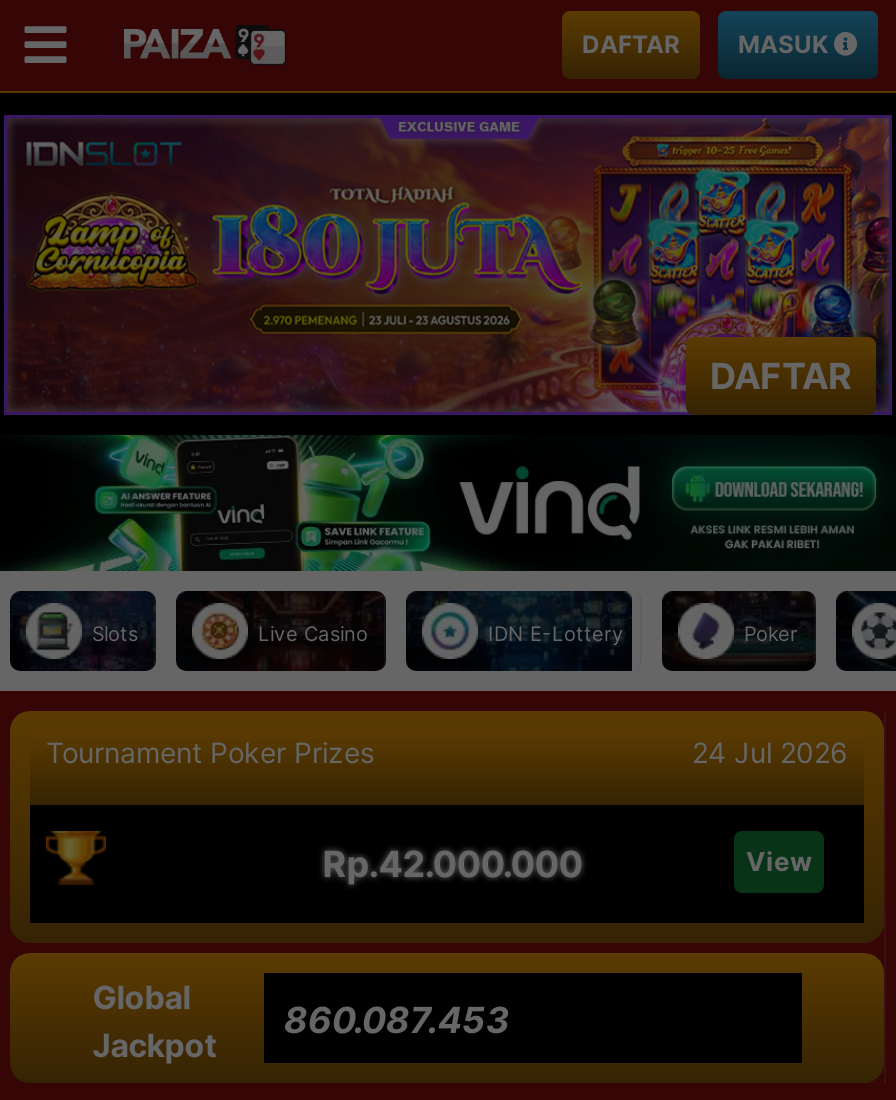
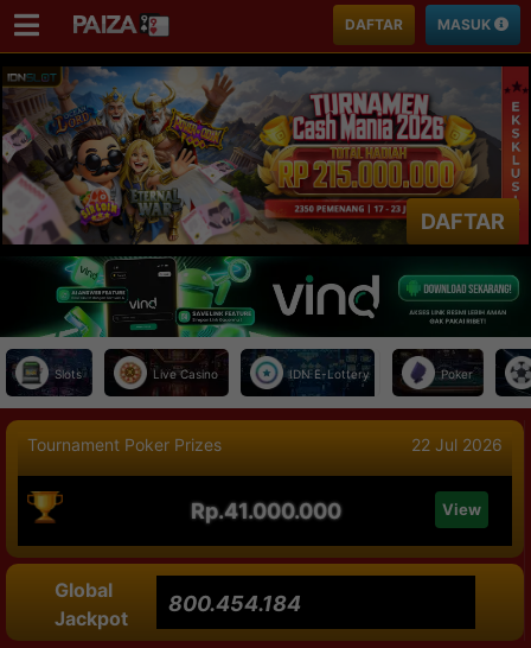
[6,113,890,417] [image] -> [4,65,527,246] [image]
[692,736,848,770] 24 Jul 2026 -> [411,435,503,455] 22 Jul 2026
[322,844,582,886] Rp.42.000.000 -> [191,499,342,524] Rp.41.000.000
[284,1000,510,1042] 860.087.453 -> [168,591,301,616] 800.454.184

